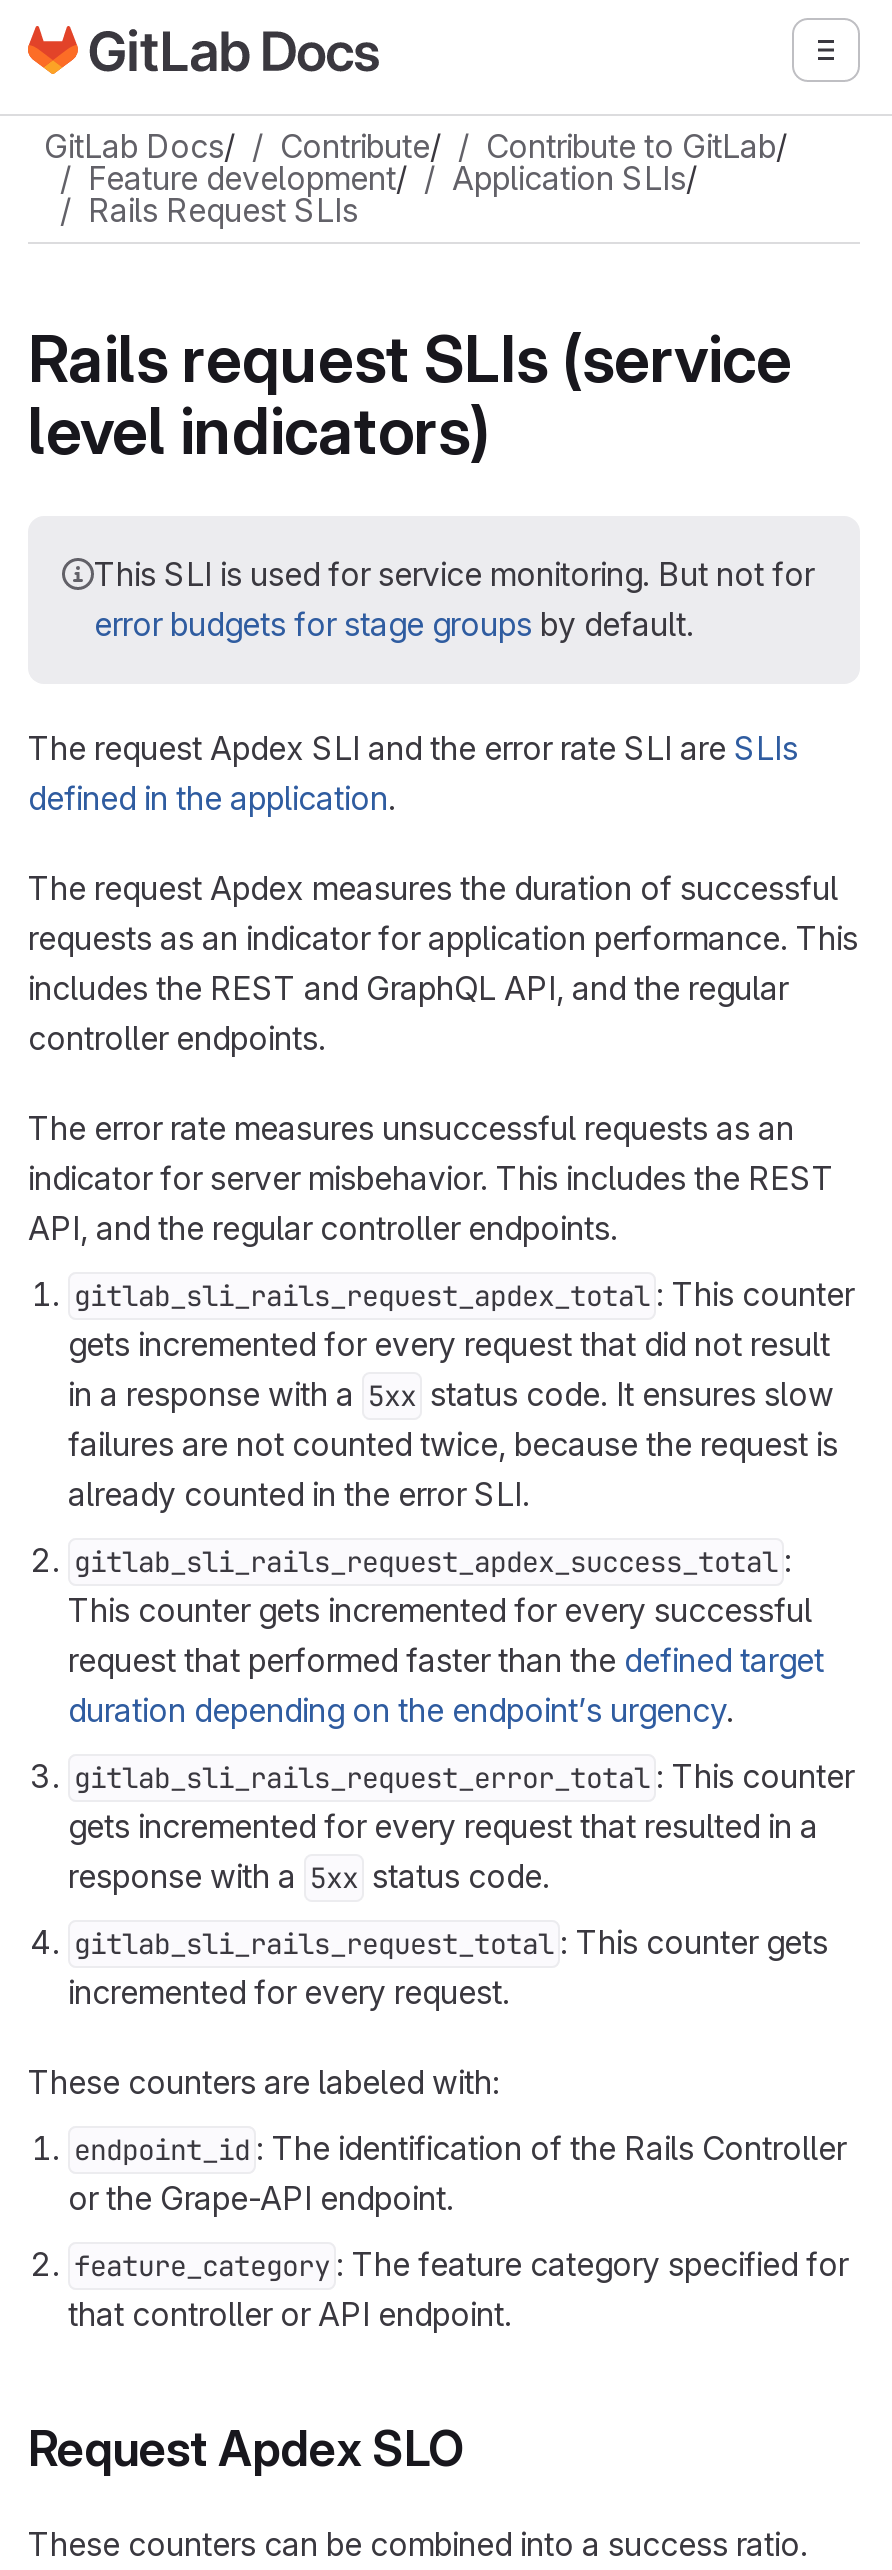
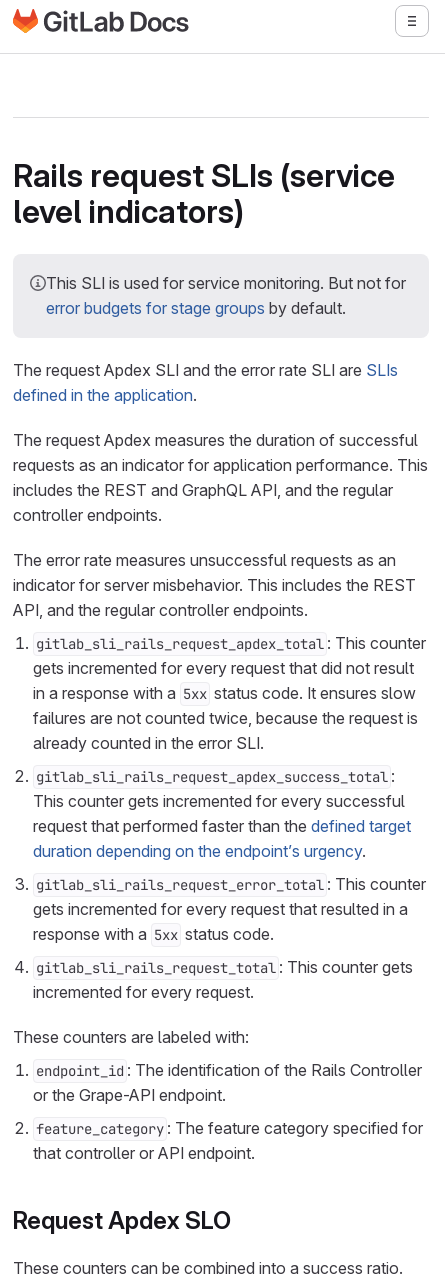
[44,126,788,230] GitLab Docs/ | Contribute/ | Contribute to GitLab/ | Feature development/ | Application SLIs/ | Rails Request SLIs -> none

